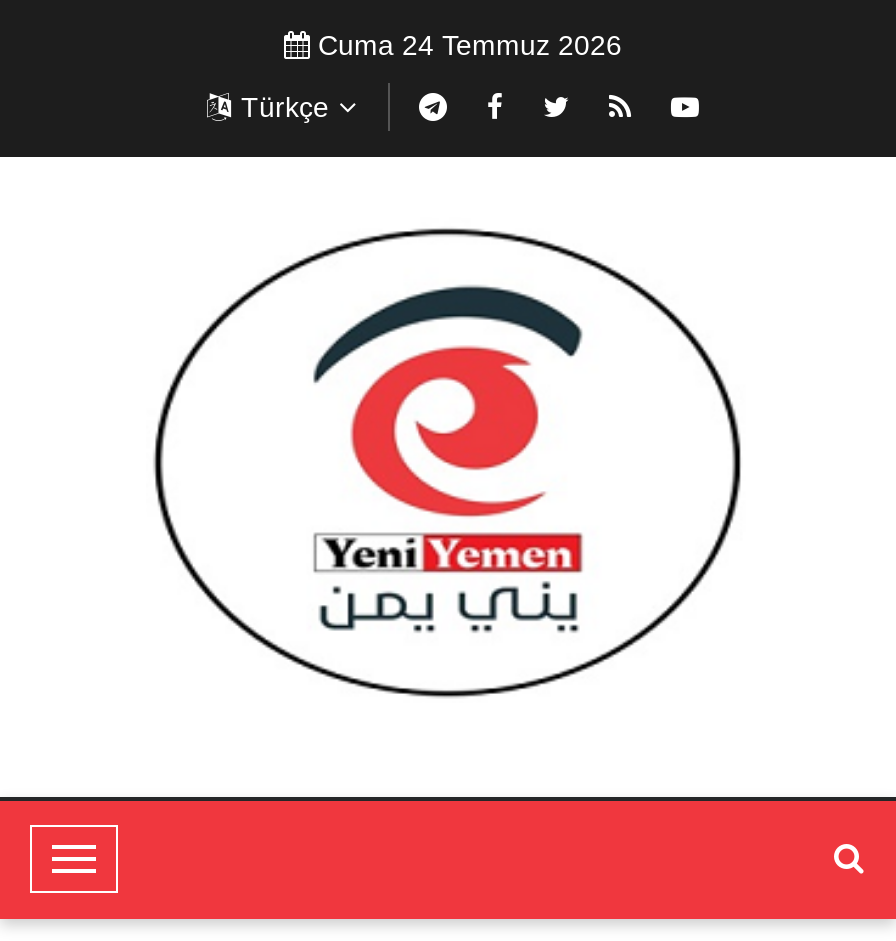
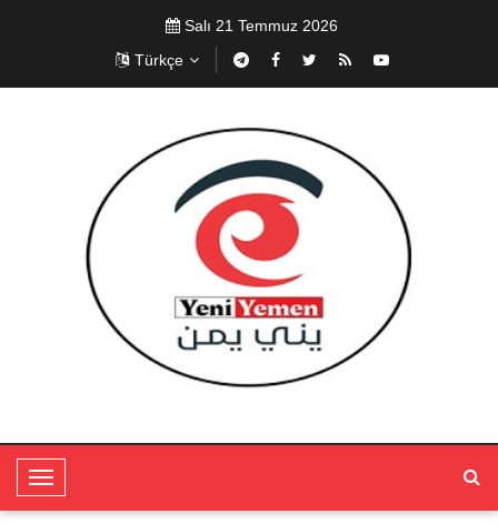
[318,29,622,61] Cuma 24 Temmuz 2026 -> [185,17,338,34] Salı 21 Temmuz 2026

